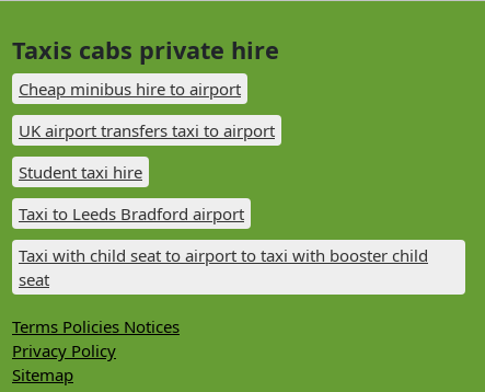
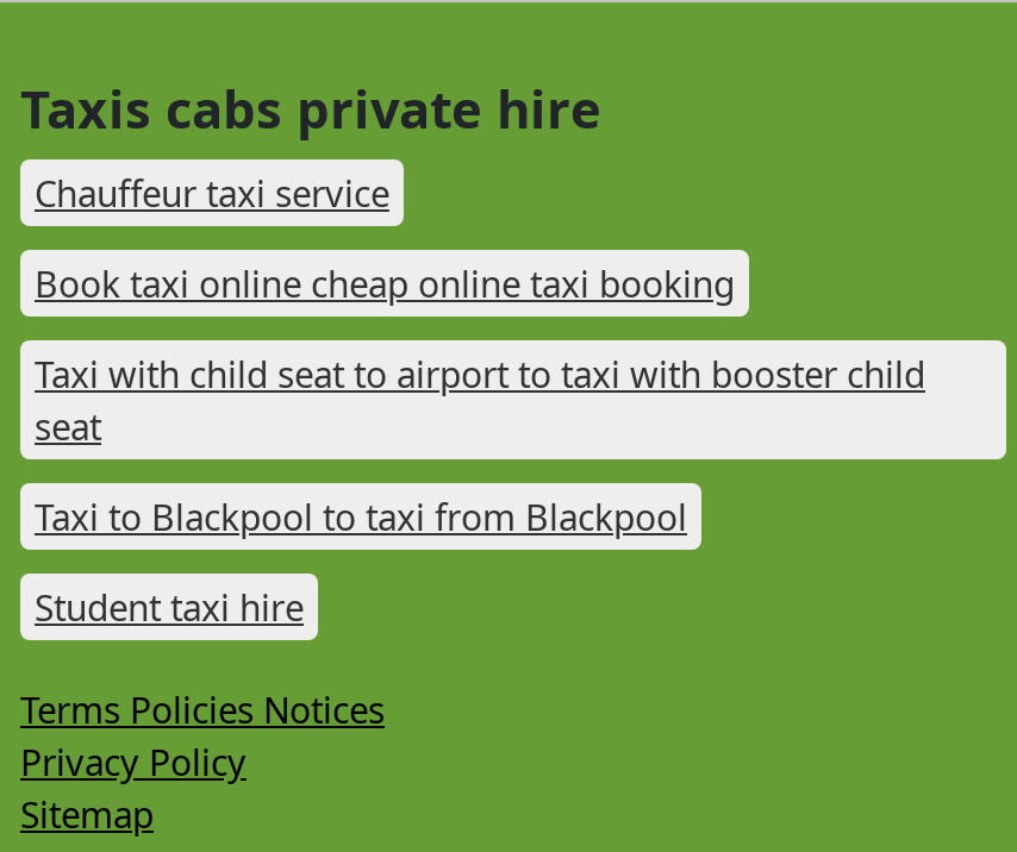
[19,78,275,224] Cheap minibus hire to airport | UK airport transfers taxi to airport | Taxi to Leeds Bradford airport -> [35,169,735,307] Chauffeur taxi service | Book taxi online cheap online taxi booking
moved [19,161,142,183] -> [35,583,304,631]: Student taxi hire
moved [19,244,428,290] -> [35,350,925,450]: Taxi with child seat to airport to taxi with booster child | seat
none -> [35,493,687,540] Taxi to Blackpool to taxi from Blackpool

